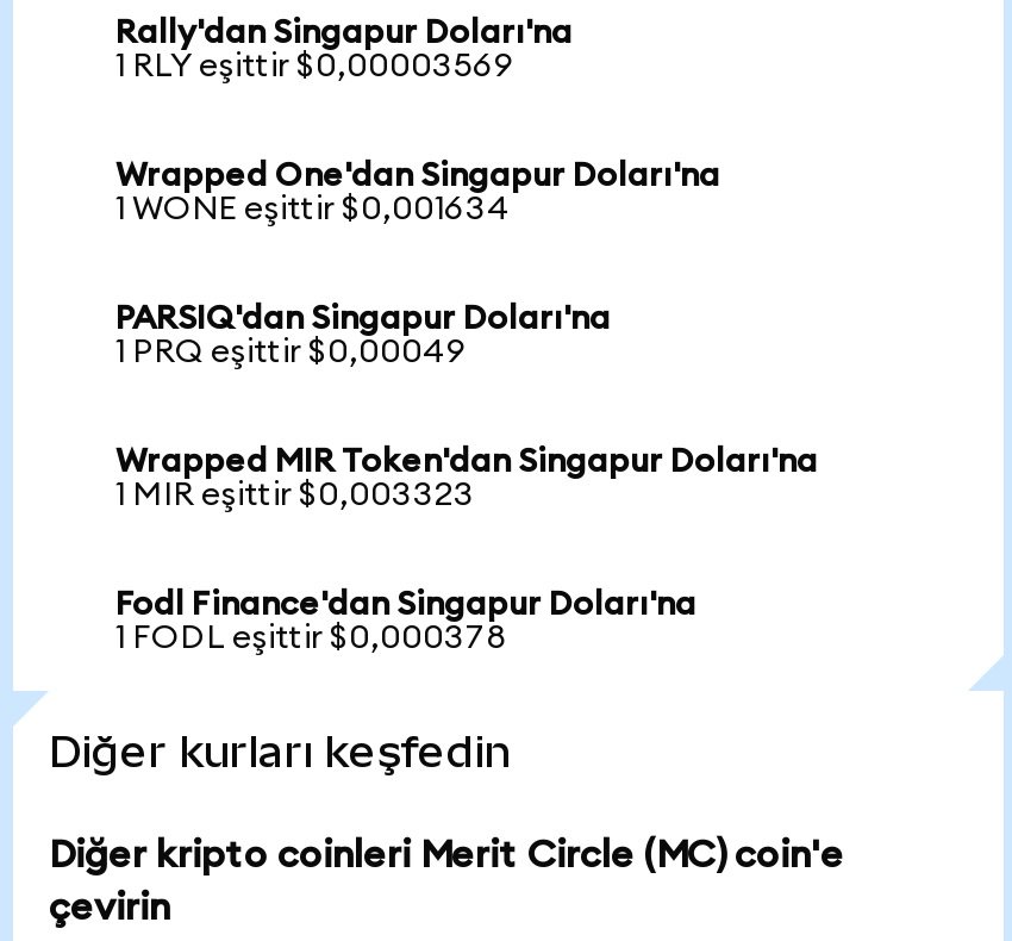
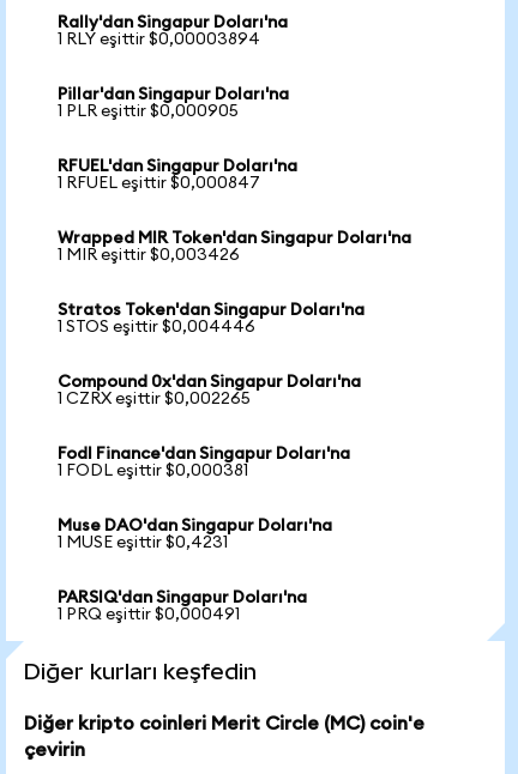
[115,50,516,83] 1 RLY eşittir $0,00003569 -> [58,31,260,48] 1 RLY eşittir $0,00003894
[115,160,720,226] Wrapped One'dan Singapur Doları'na | 1 WONE eşittir $0,001634 -> [58,86,289,120] Pillar'dan Singapur Doları'na | 1 PLR eşittir $0,000905
moved [115,303,611,336] -> [58,589,307,606]: PARSIQ'dan Singapur Doları'na
[115,336,468,369] 1 PRQ eşittir $0,00049 -> [58,158,297,192] RFUEL'dan Singapur Doları'na | 1 RFUEL eşittir $0,000847
[115,479,475,512] 1 MIR eşittir $0,003323 -> [58,247,365,407] 1 MIR eşittir $0,003426 | Stratos Token'dan Singapur Doları'na | 1 STOS eşittir $0,004446 | Compound 0x'dan Singapur Doları'na | 1 CZRX eşittir $0,002265
[115,622,506,655] 1 FODL eşittir $0,000378 -> [58,462,332,623] 1 FODL eşittir $0,000381 | Muse DAO'dan Singapur Doları'na | 1 MUSE eşittir $0,4231 | 1 PRQ eşittir $0,000491

